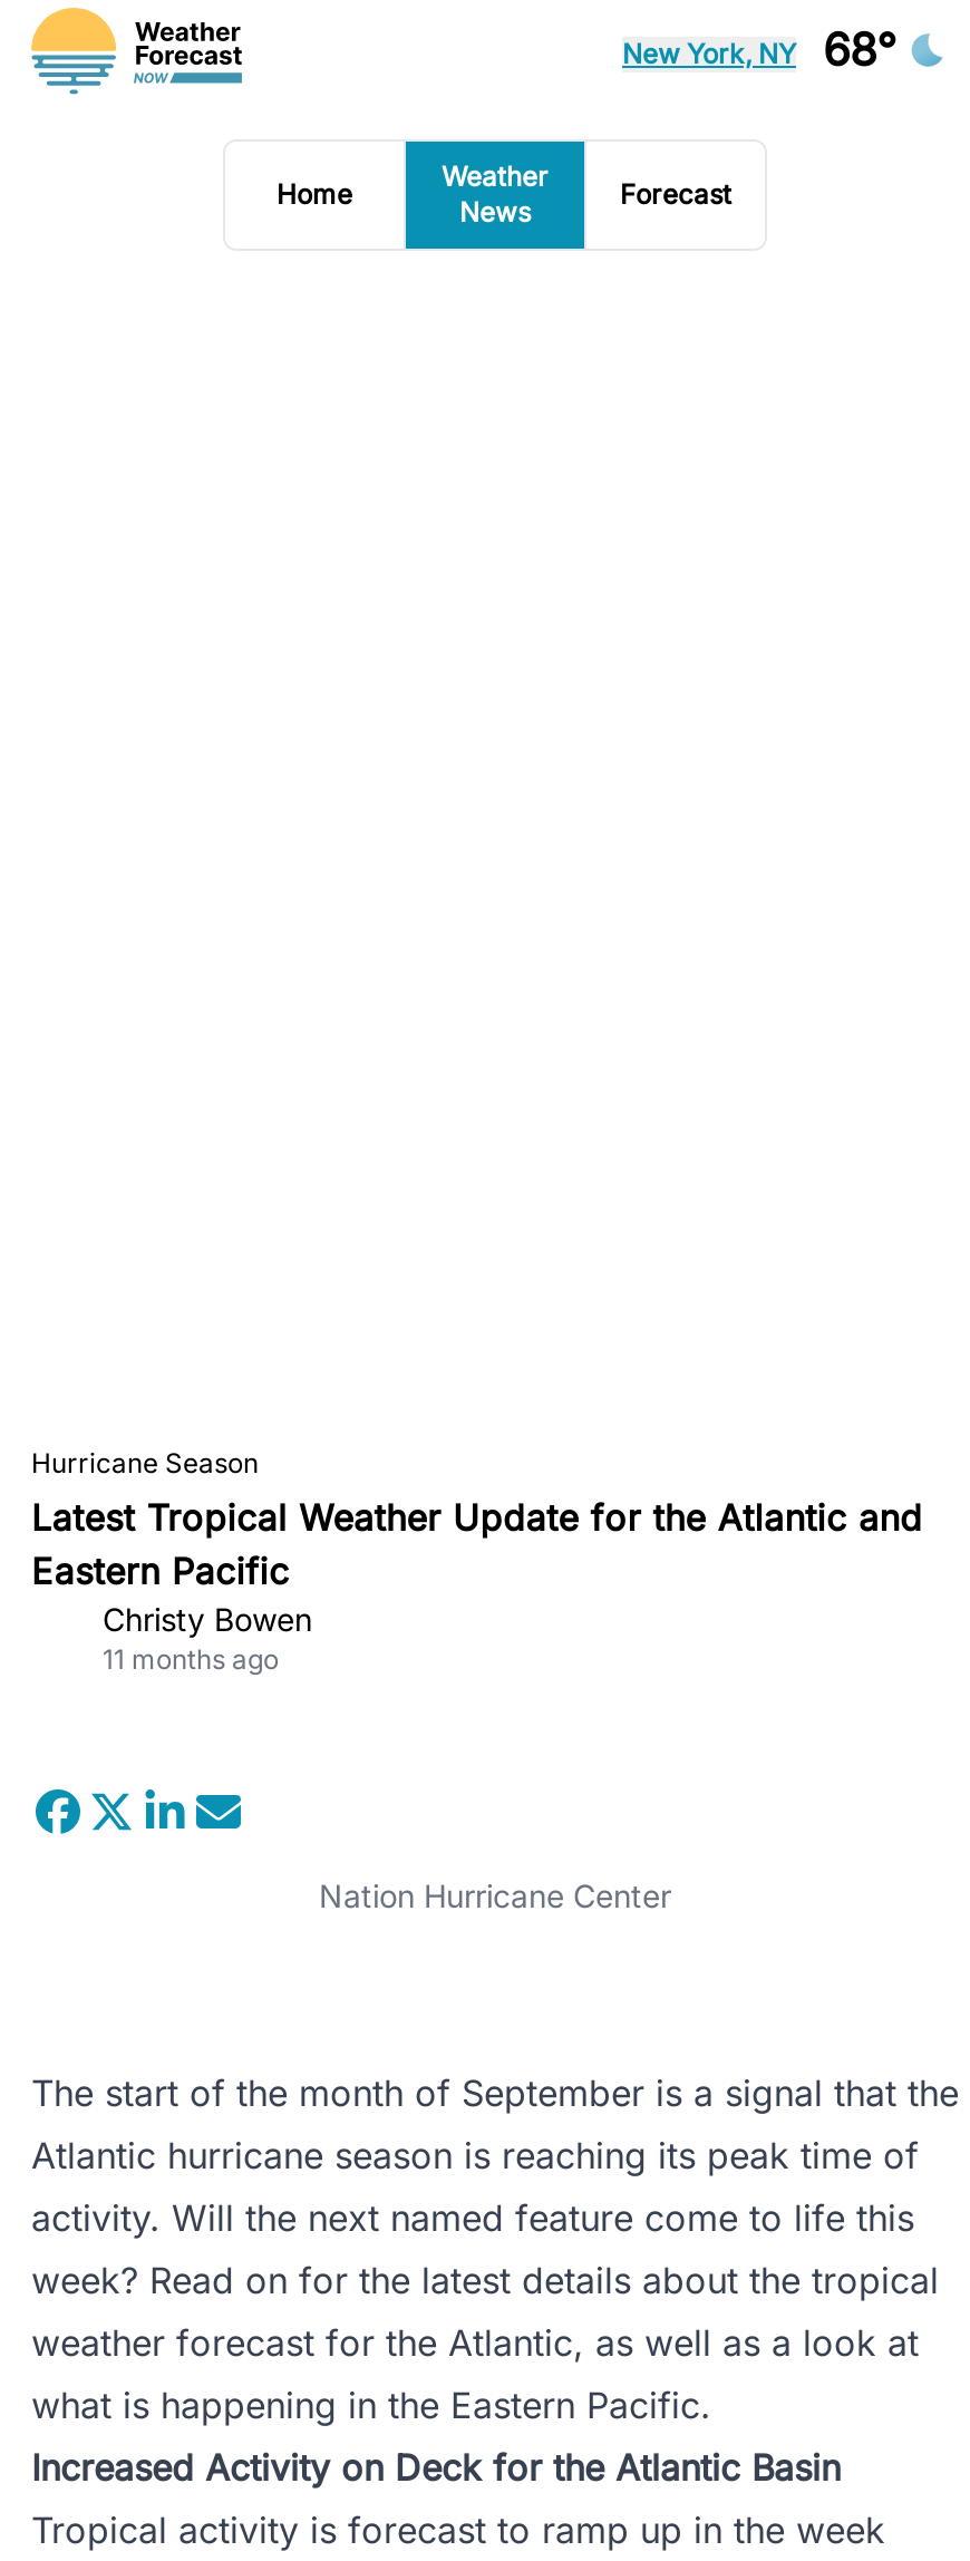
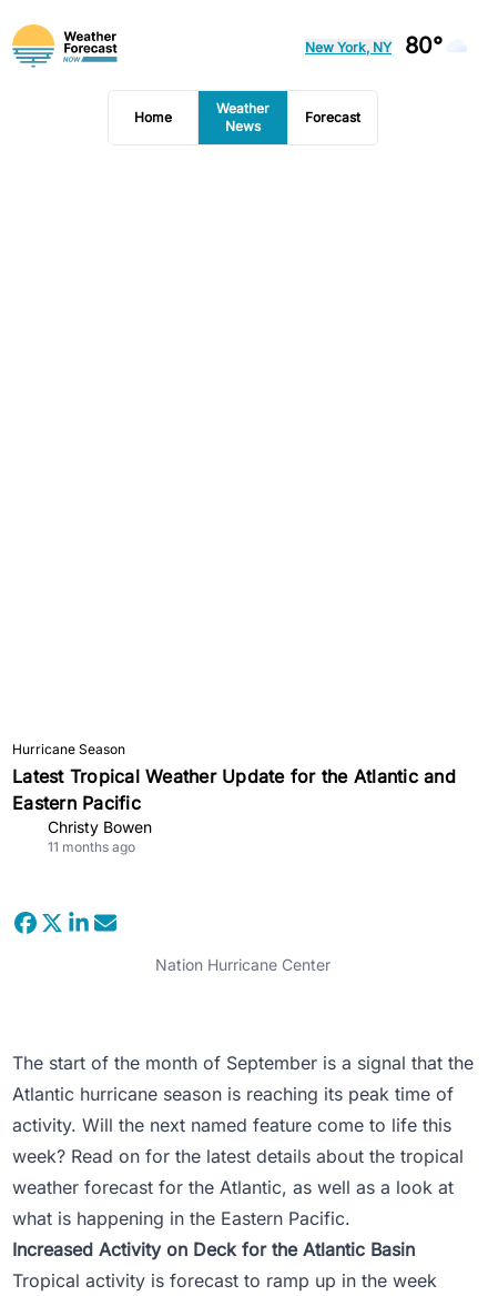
[622,24,896,78] New York, NY 68° -> [305,33,443,59] New York, NY 80°

